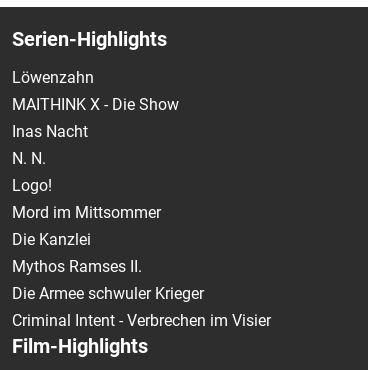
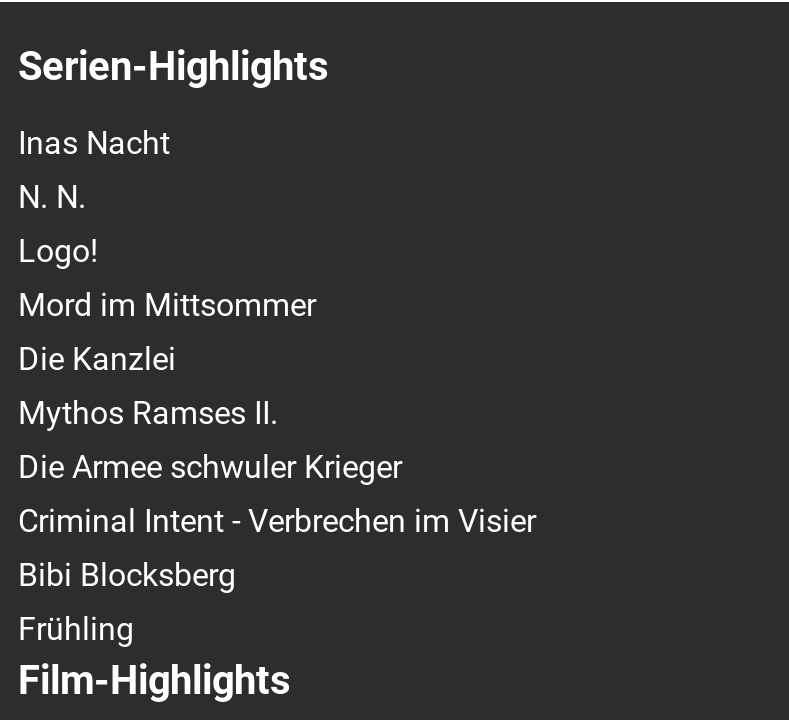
[12,68,179,114] Löwenzahn | MAITHINK X - Die Show -> none
moved [12,122,271,330] -> [18,124,536,540]: Inas Nacht | N. N. | Logo! | Mord im Mittsommer | Die Kanzlei | Mythos Ramses II. | Die Armee schwuler Krieger | Criminal Intent - Verbrechen im Visier
none -> [18,556,236,648] Bibi Blocksberg | Frühling

